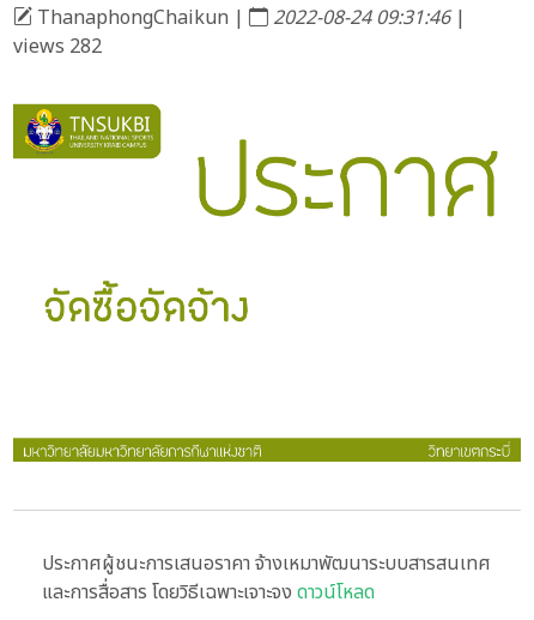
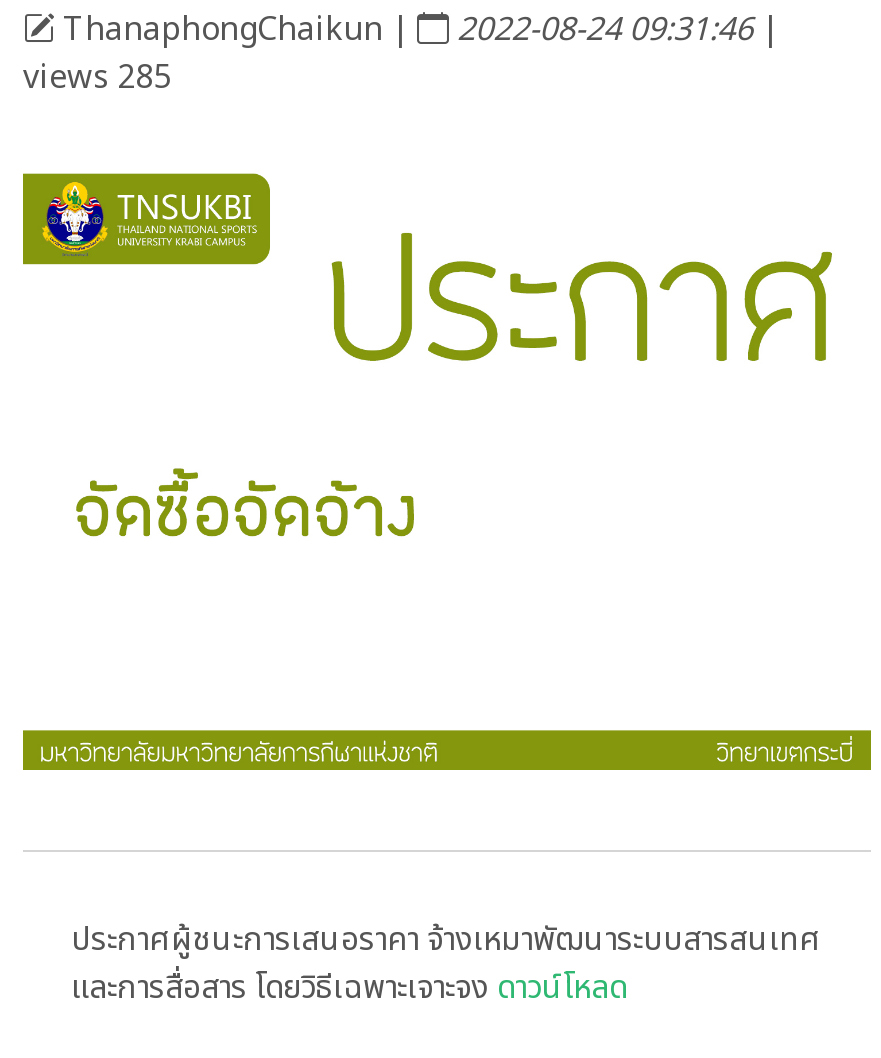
[13,32,102,61] views 282 -> [23,54,171,102] views 285

